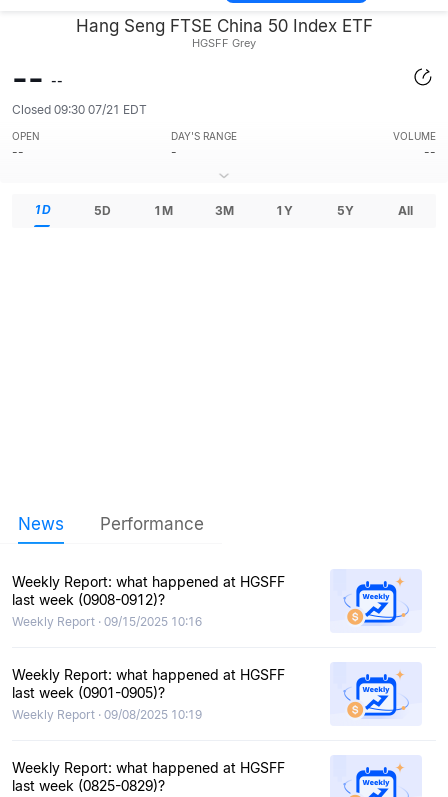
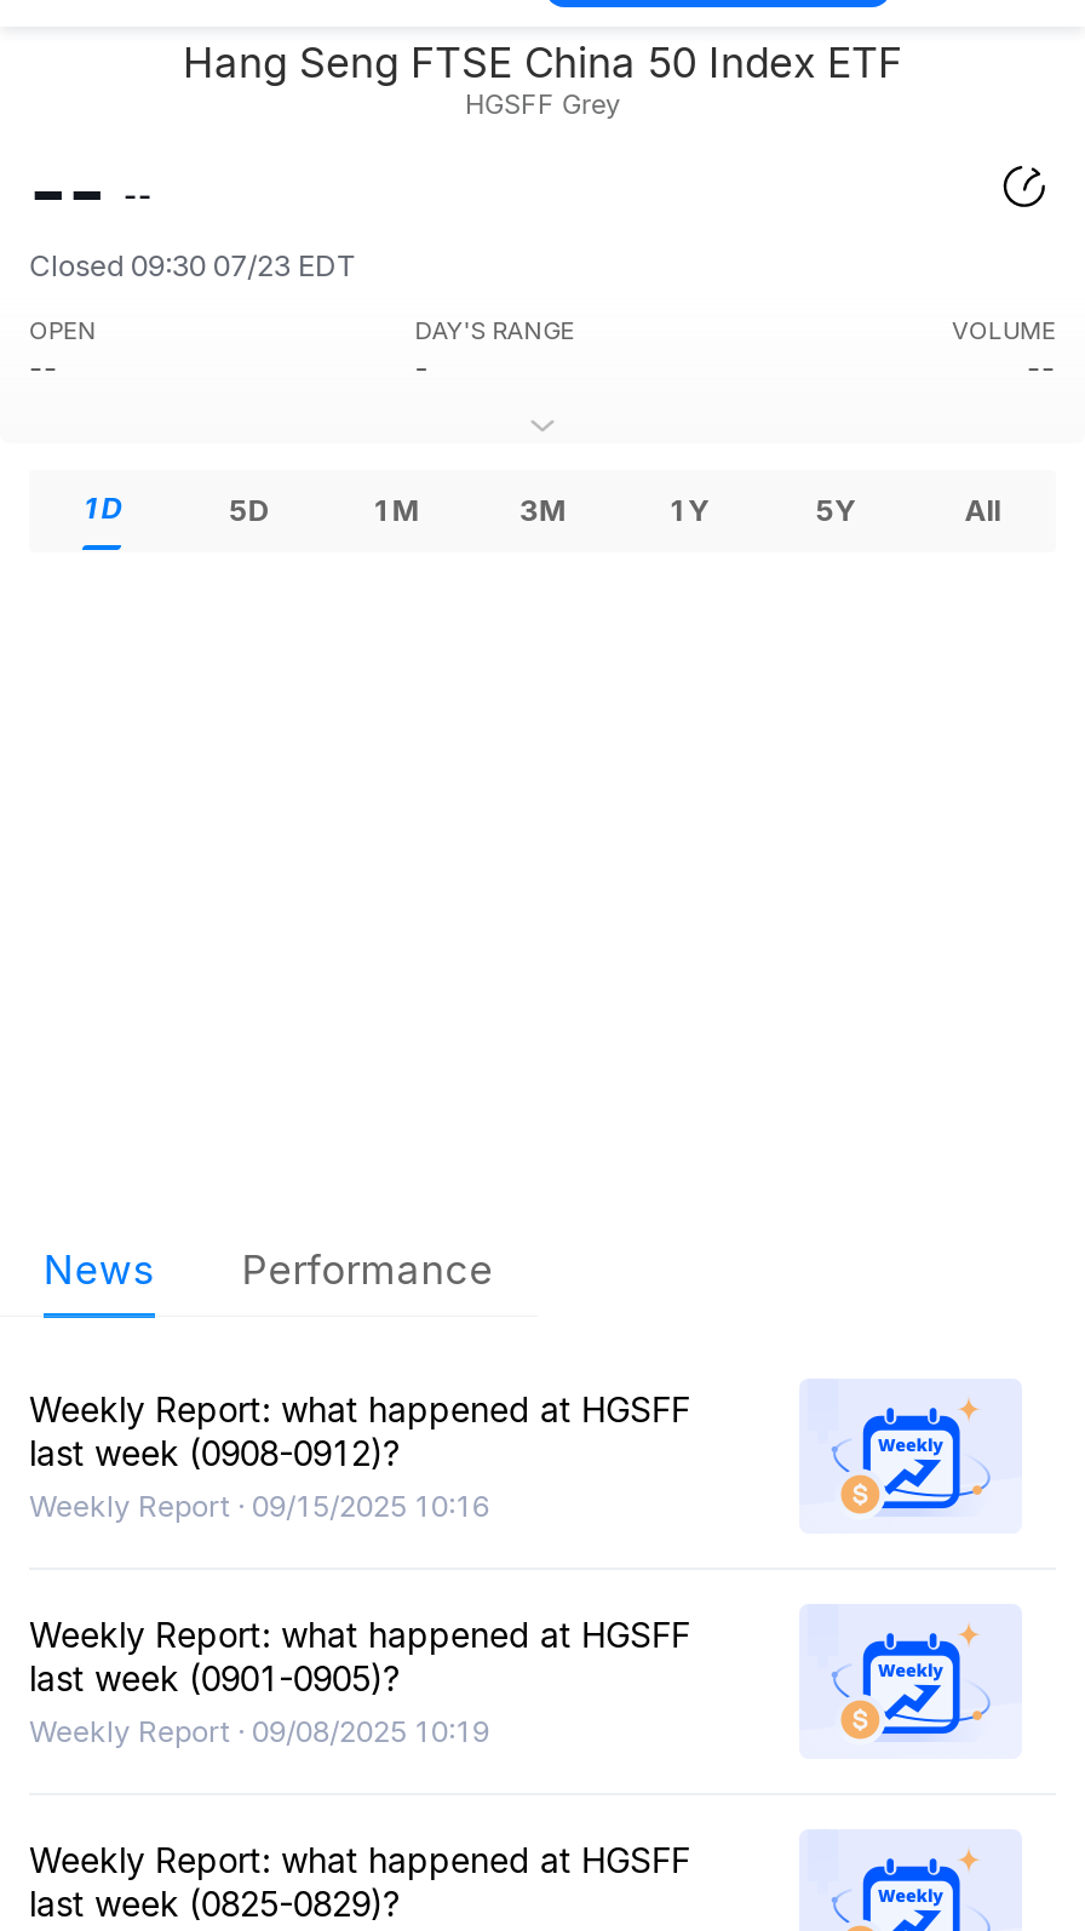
[12,102,147,117] Closed 09:30 07/21 EDT -> [29,247,356,283] Closed 09:30 07/23 EDT

